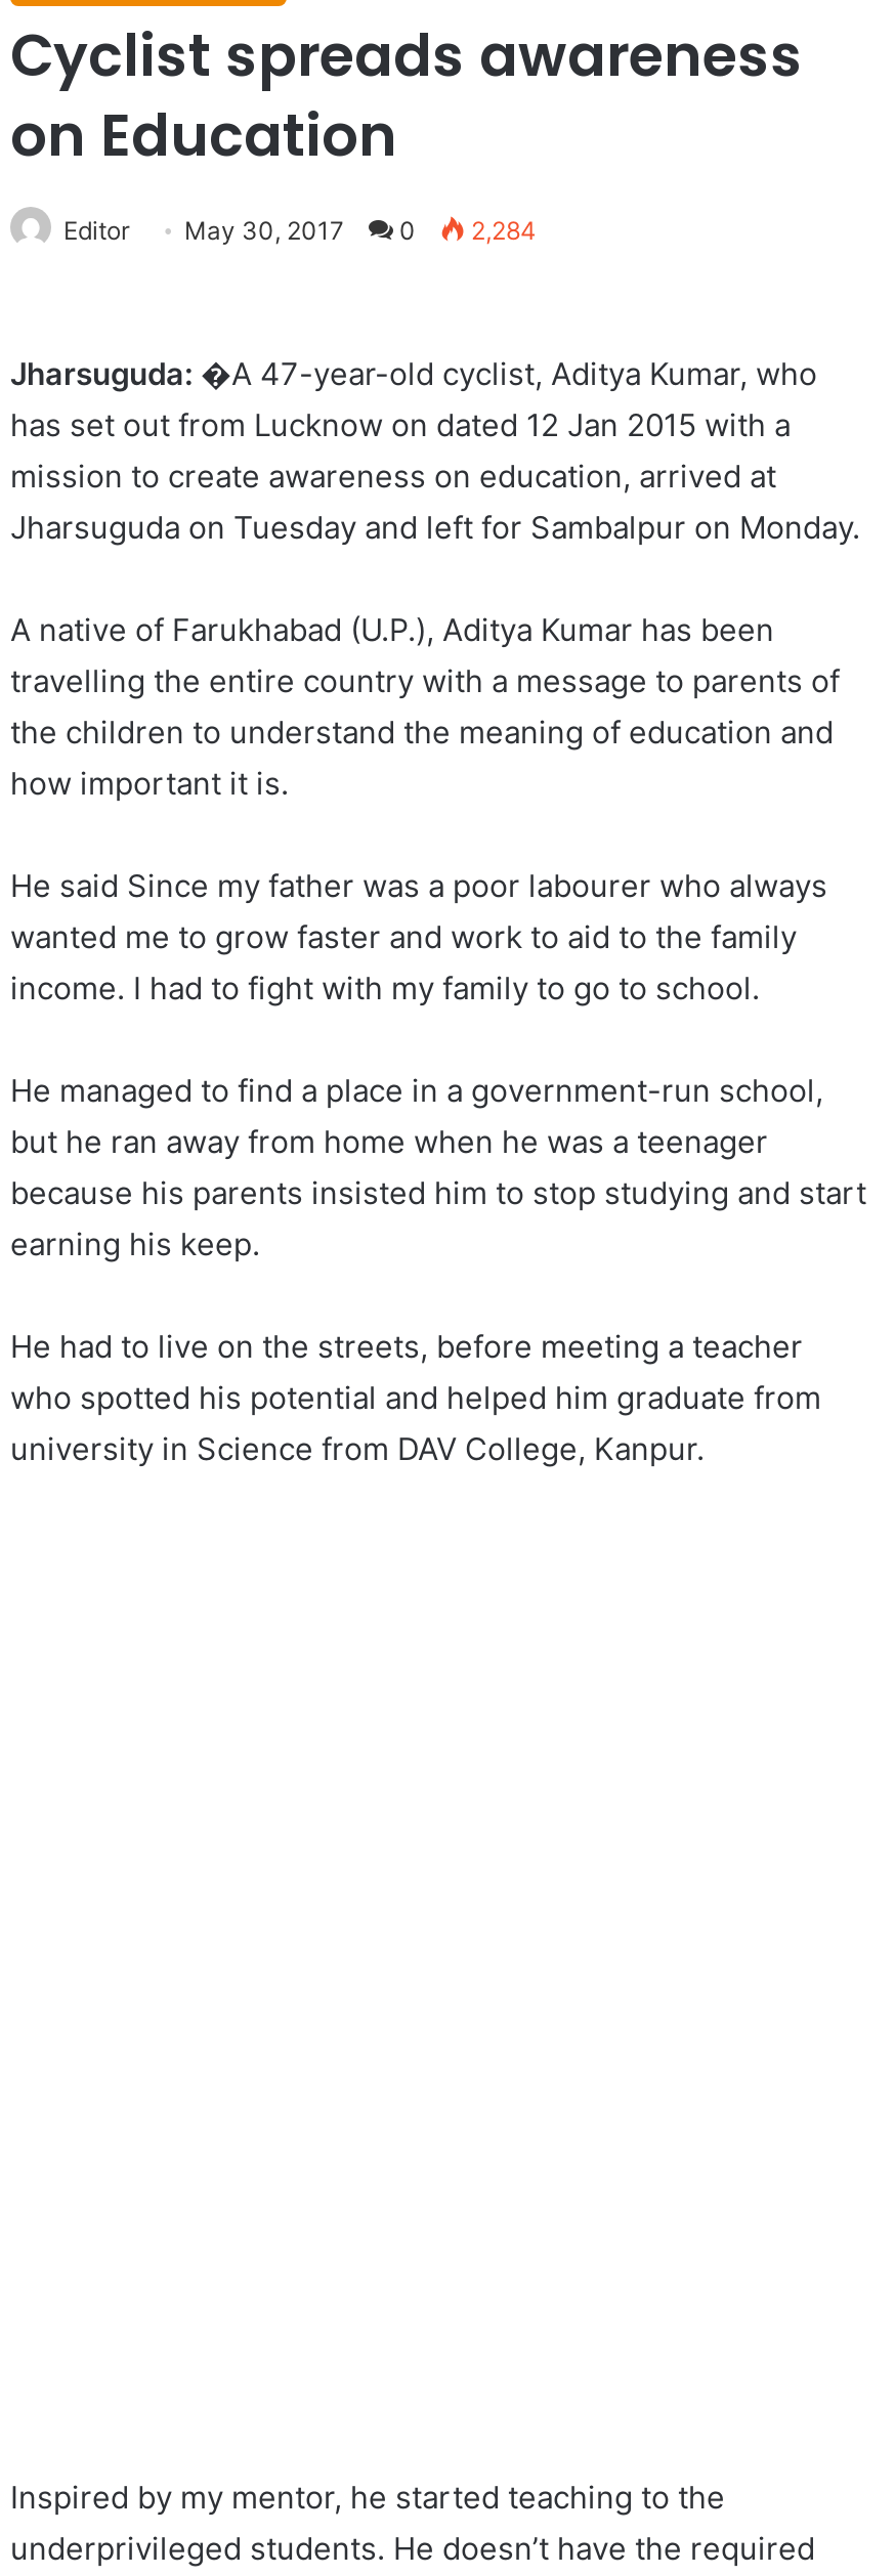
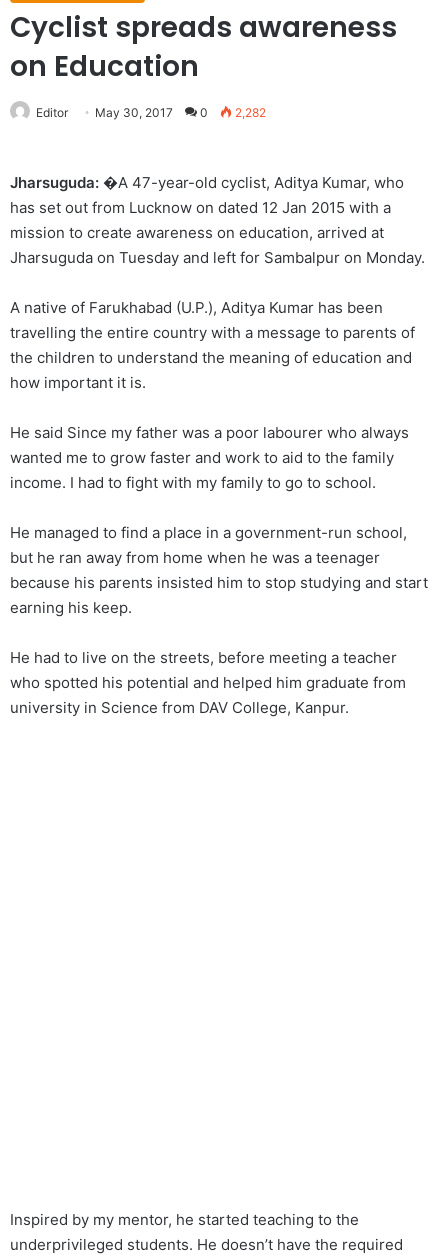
[63,214,537,245] Editor May 30, 2017 0 2,284 -> [36,105,266,120] Editor May 30, 2017 0 2,282

